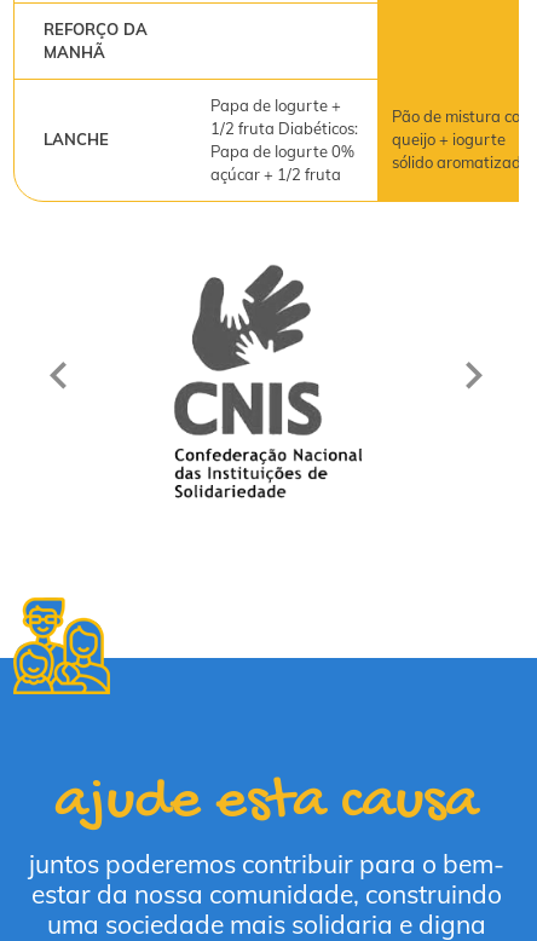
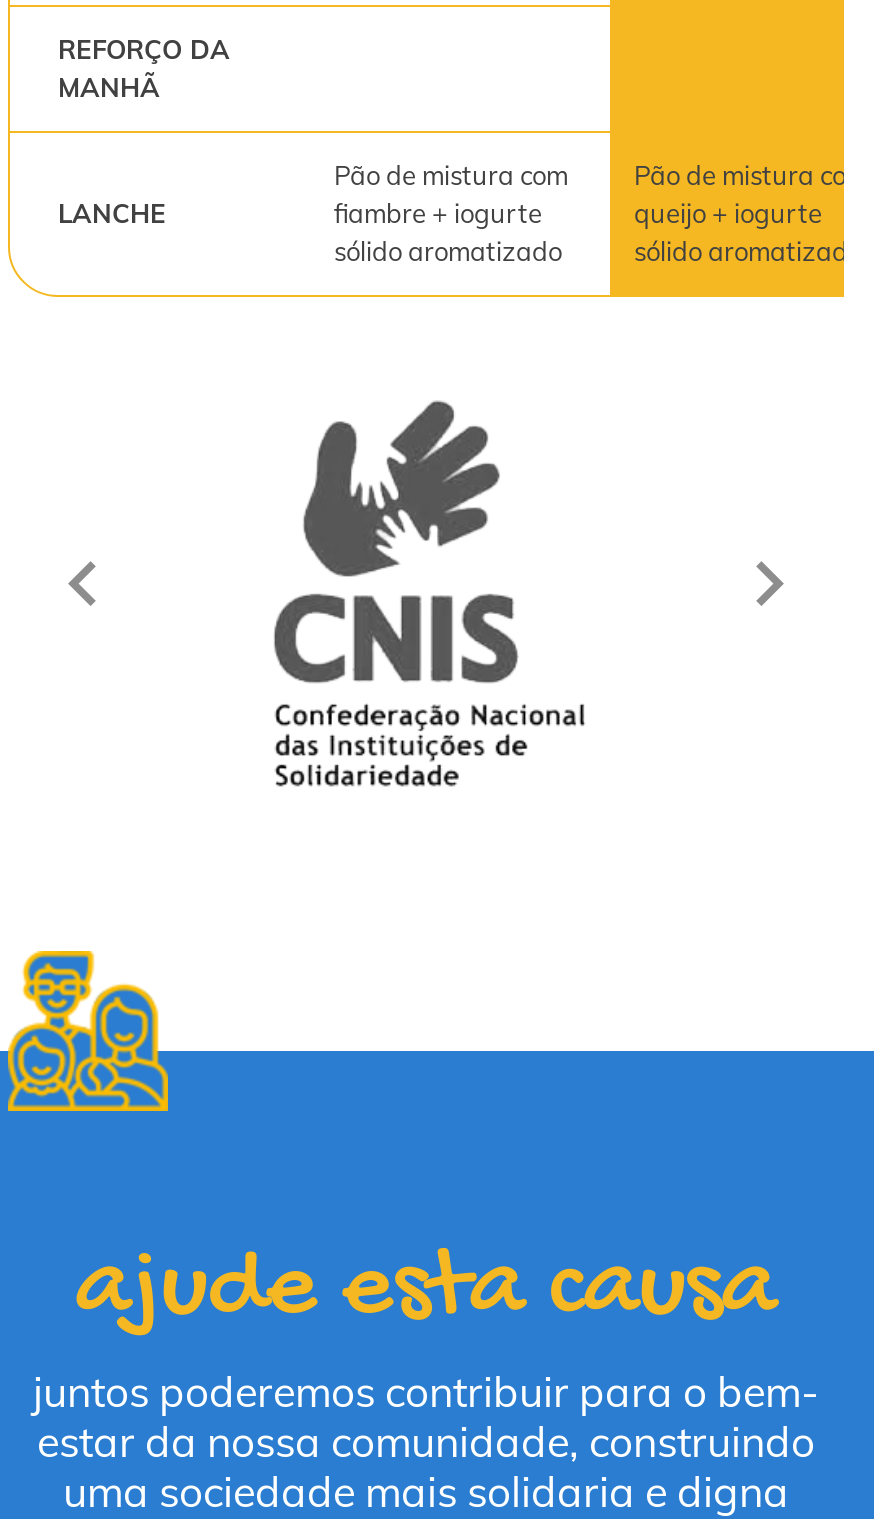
[210,95,358,183] Papa de Iogurte + | 1/2 fruta Diabéticos: | Papa de Iogurte 0% | açúcar + 1/2 fruta -> [334,158,568,266] Pão de mistura com | fiambre + iogurte | sólido aromatizado

